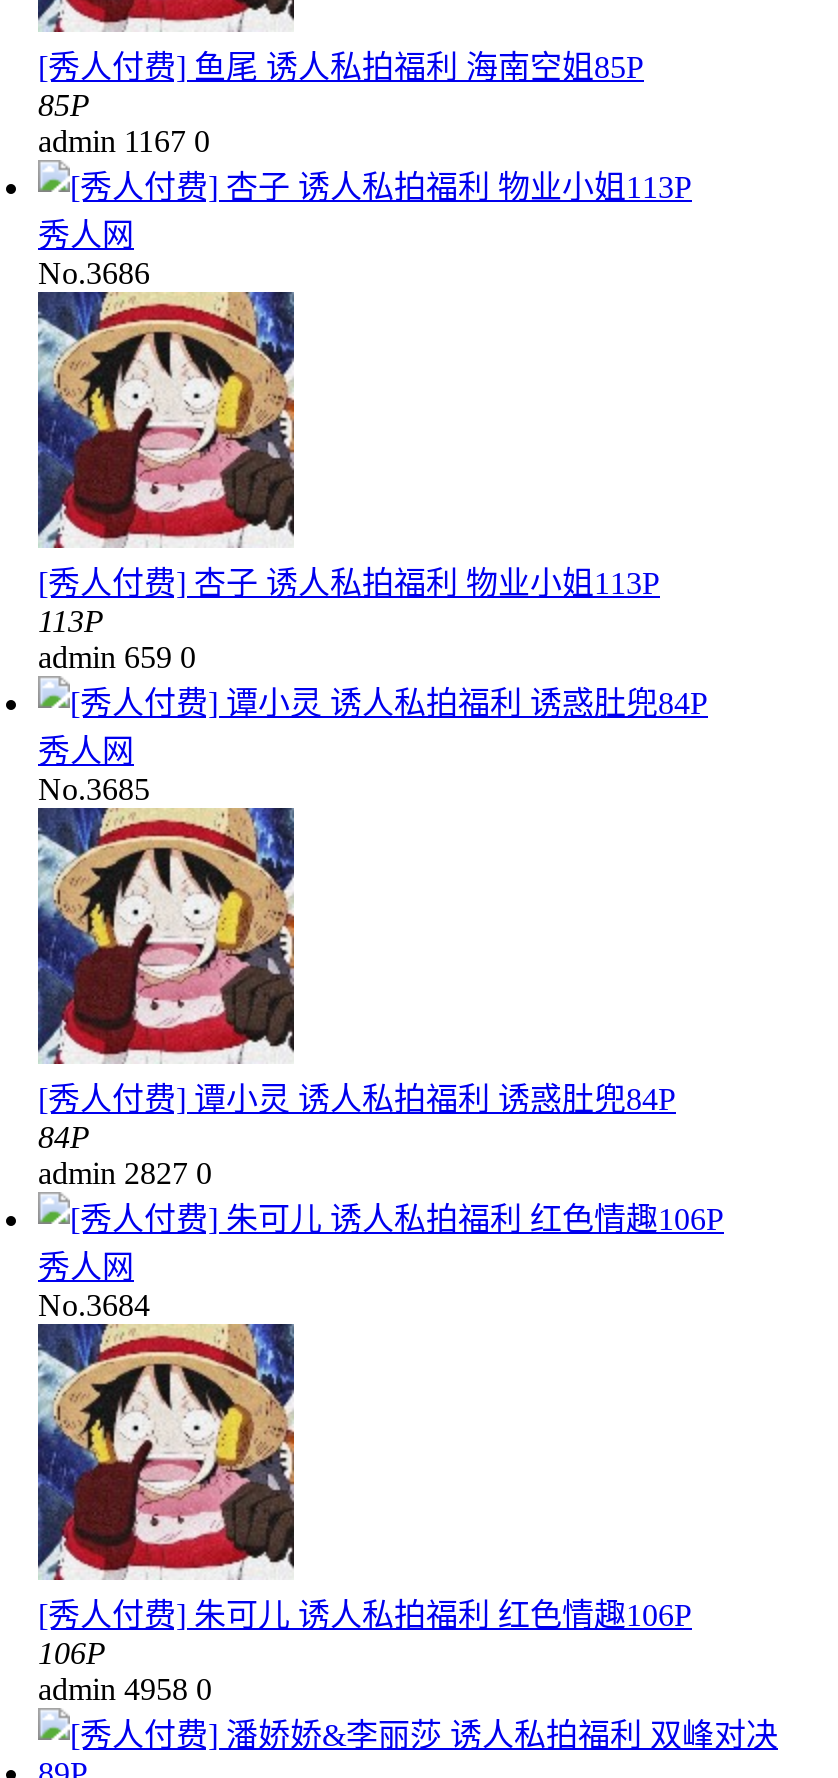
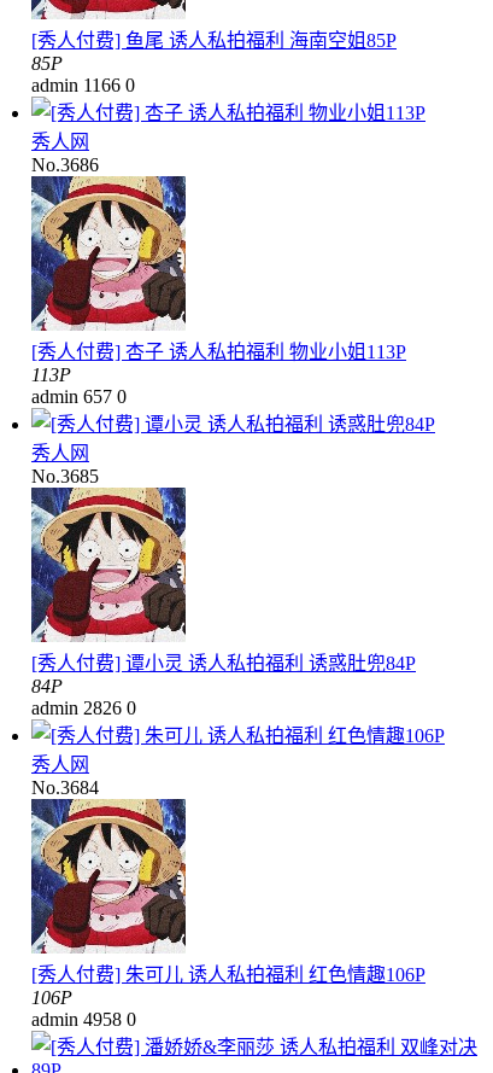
[38,125,210,159] admin 1167 0 -> [31,75,135,96] admin 1166 0
[38,641,196,675] admin 659 0 -> [31,387,127,407] admin 657 0
[38,1157,212,1191] admin 2827 0 -> [31,698,136,719] admin 2826 0

